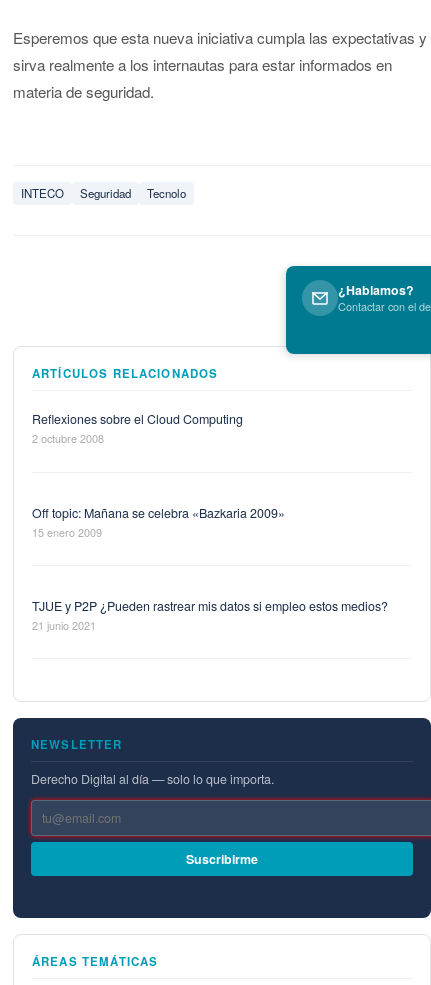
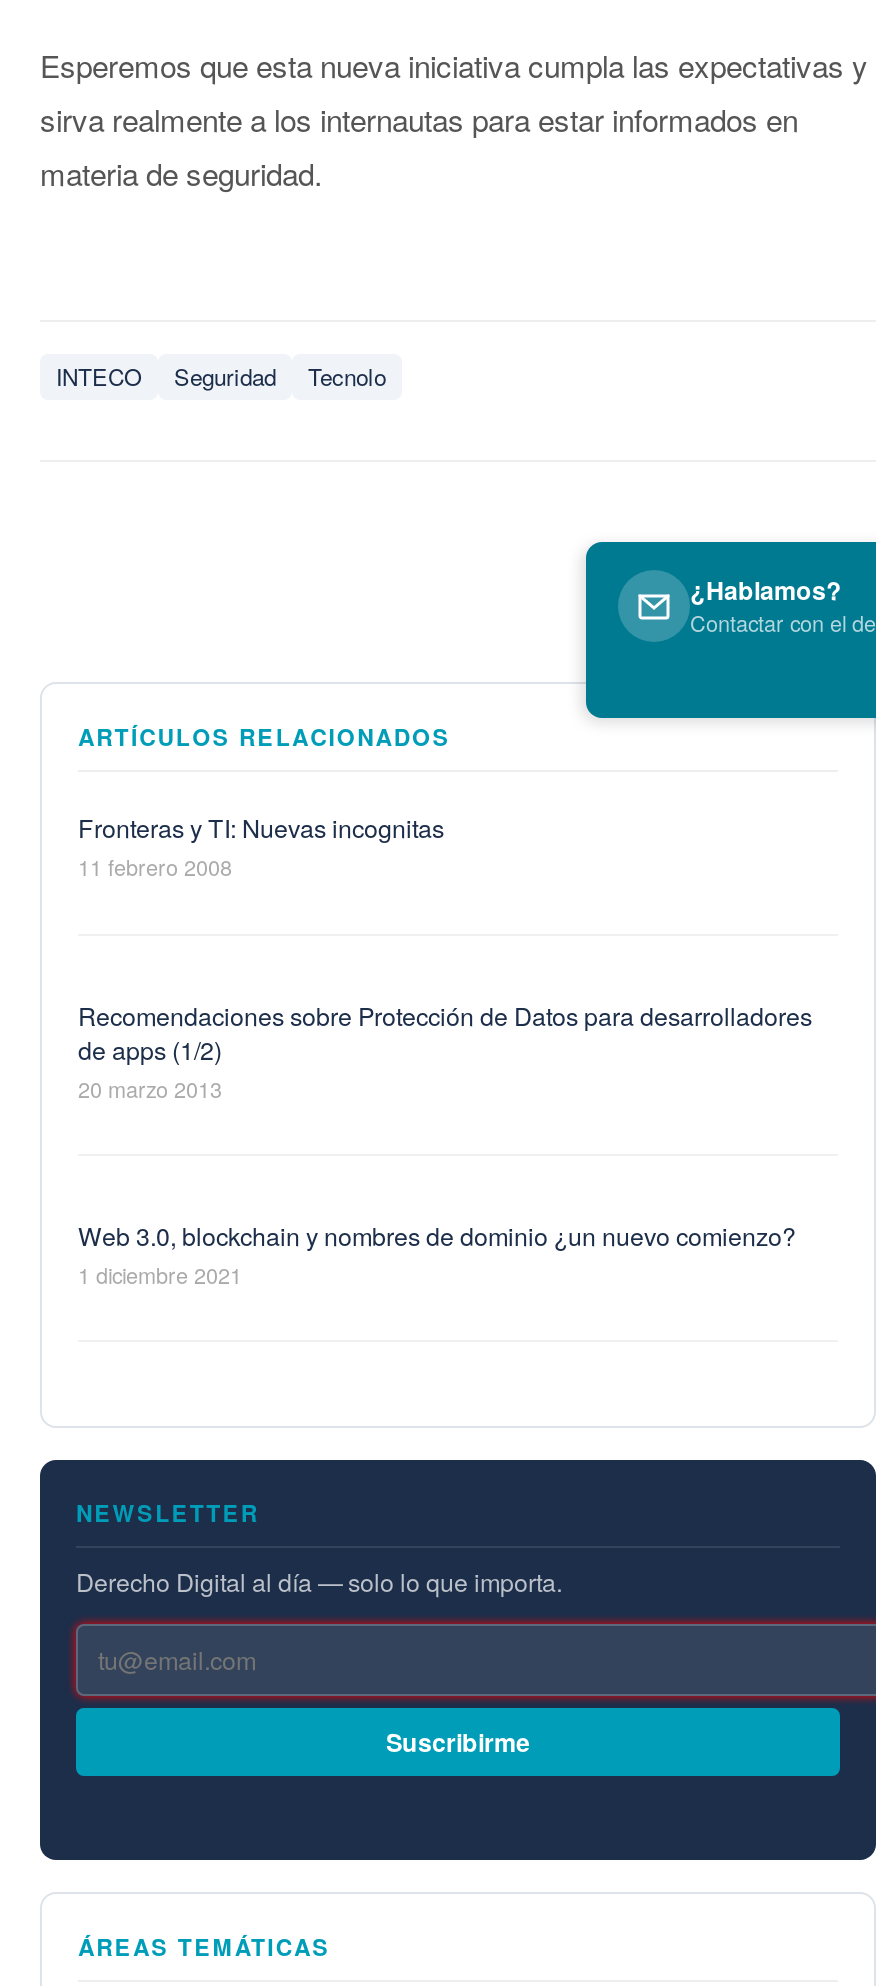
[32,410,243,446] Reflexiones sobre el Cloud Computing | 2 octubre 2008 -> [78,810,444,882] Fronteras y TI: Nuevas incognitas | 11 febrero 2008
[32,503,285,539] Off topic: Mañana se celebra «Bazkaria 2009» | 15 enero 2009 -> [78,997,812,1103] Recomendaciones sobre Protección de Datos para desarrolladores | de apps (1/2) | 20 marzo 2013
[32,597,388,633] TJUE y P2P ¿Pueden rastrear mis datos si empleo estos medios? | 21 junio 2021 -> [78,1218,796,1290] Web 3.0, blockchain y nombres de dominio ¿un nuevo comienzo? | 1 diciembre 2021

